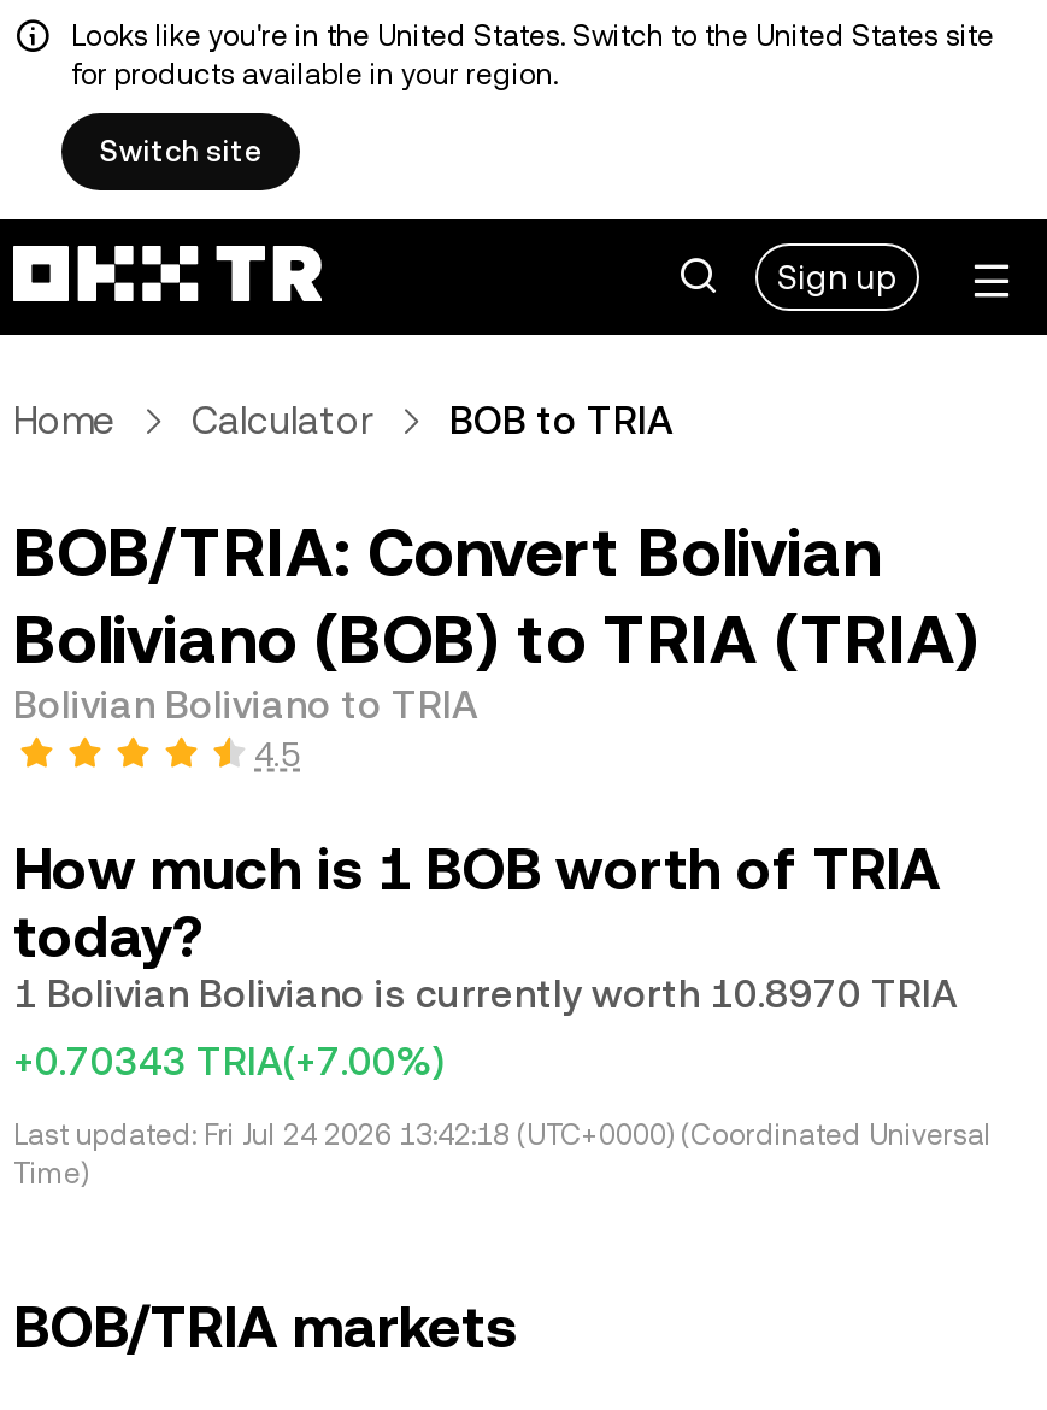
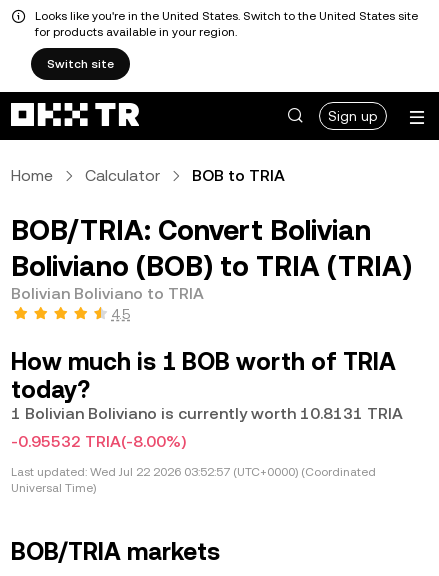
[13,971,958,1017] 1 Bolivian Boliviano is currently worth 10.8970 TRIA -> [11,404,403,423] 1 Bolivian Boliviano is currently worth 10.8131 TRIA
[13,1039,445,1085] +0.70343 TRIA(+7.00%) -> [11,432,186,451] -0.95532 TRIA(-8.00%)
[13,1118,992,1191] Last updated: Fri Jul 24 2026 13:42:18 (UTC+0000) (Coordinated Universal | Time) -> [11,465,376,495] Last updated: Wed Jul 22 2026 03:52:57 (UTC+0000) (Coordinated | Universal Time)

